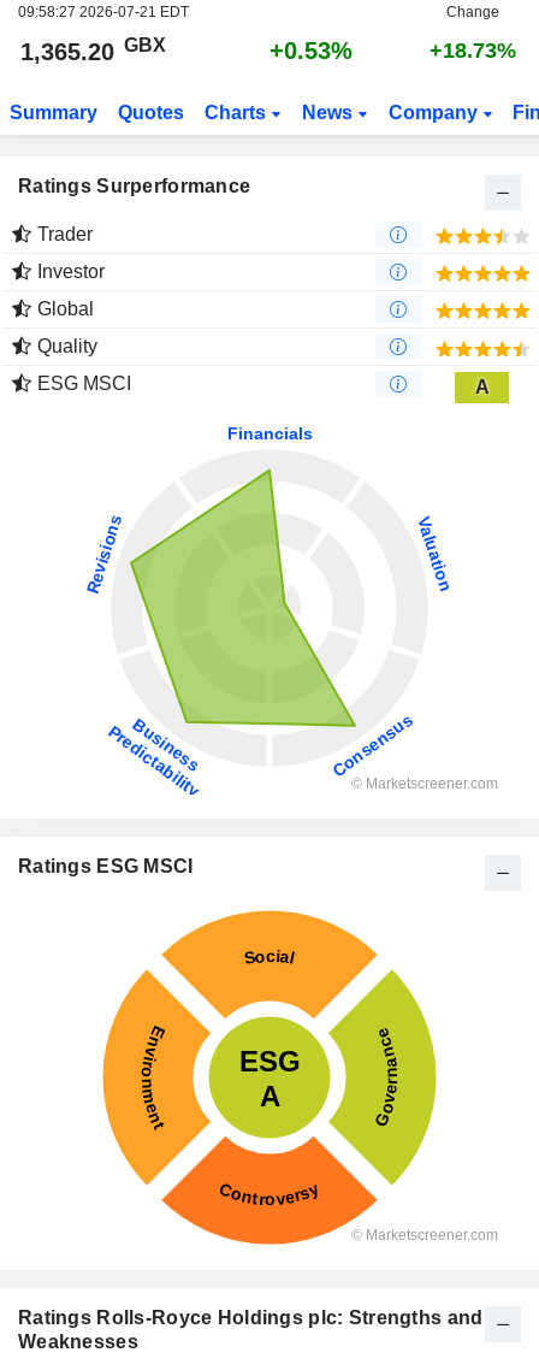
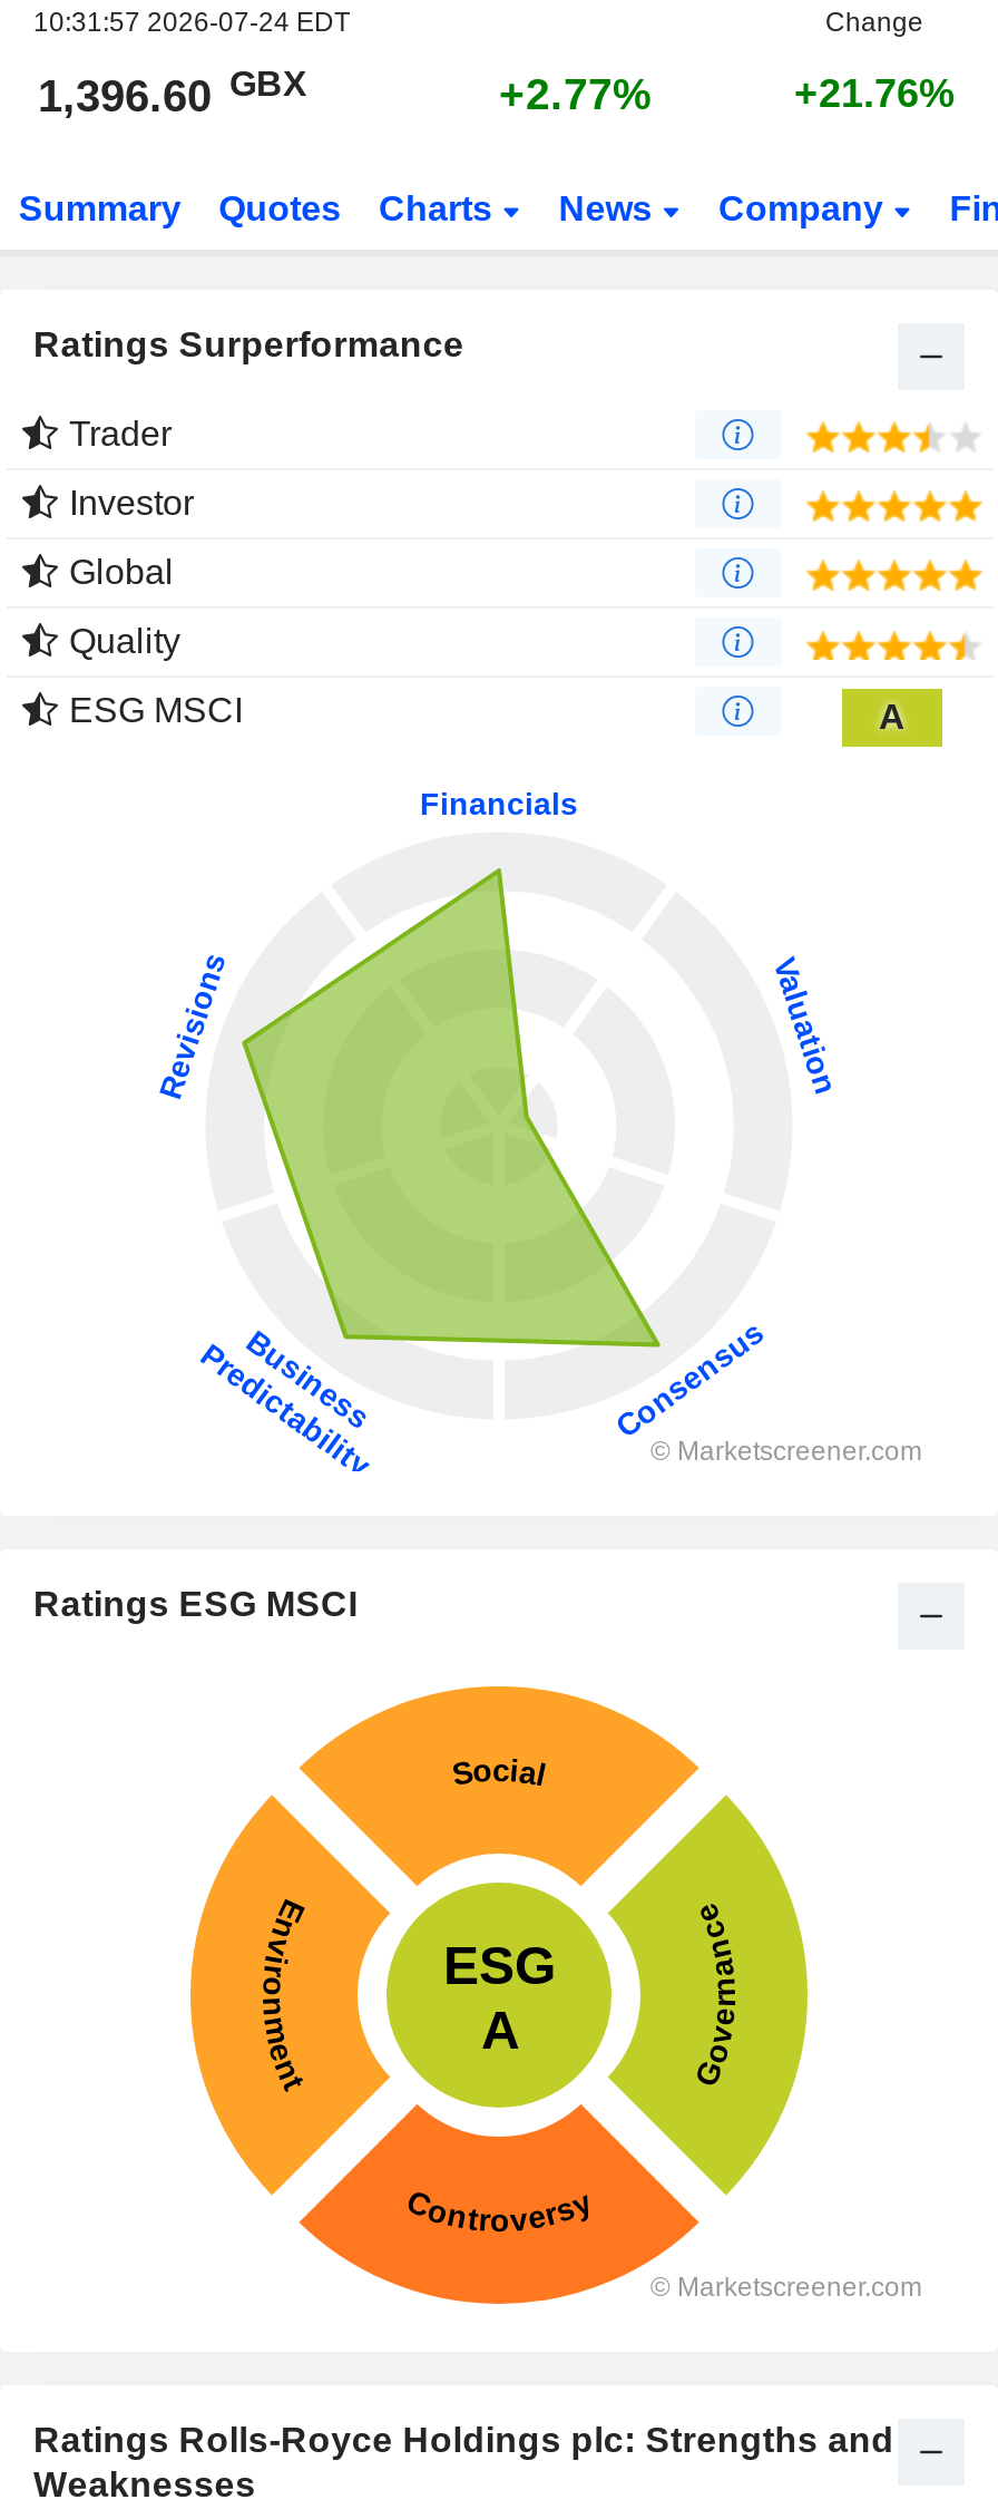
[18,4,189,20] 09:58:27 2026-07-21 EDT -> [33,7,350,38] 10:31:57 2026-07-24 EDT
[20,34,166,65] 1,365.20 GBX -> [38,64,307,120] 1,396.60 GBX
[269,37,353,64] +0.53% -> [499,69,653,118] +2.77%
[429,39,516,63] +18.73% -> [794,71,955,116] +21.76%

